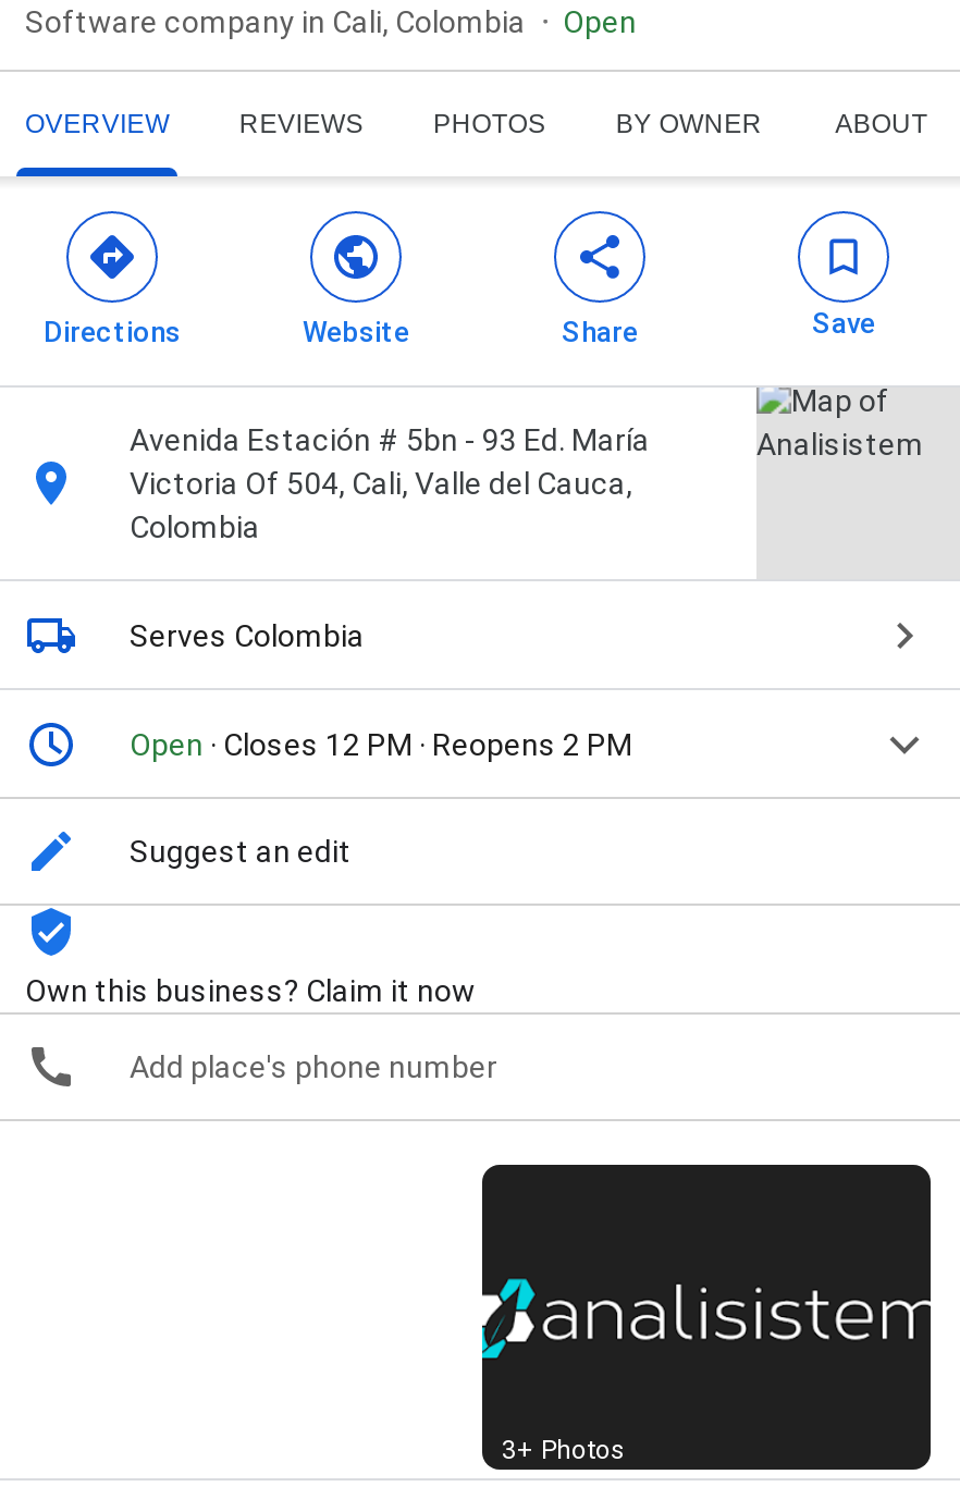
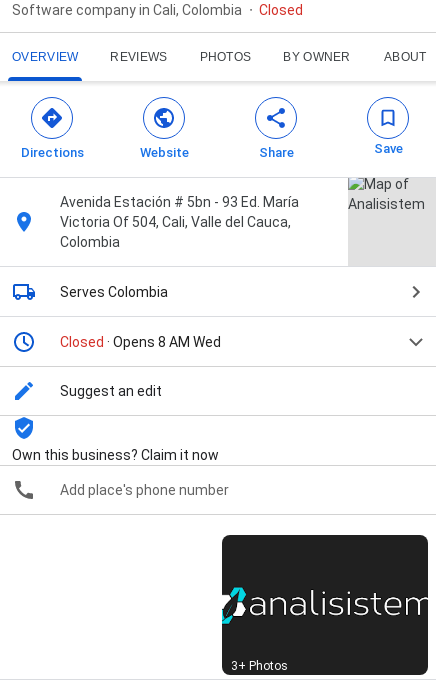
[563,5,637,40] Open -> [259,2,303,18] Closed
[130,728,632,762] Open · Closes 12 PM · Reopens 2 PM -> [60,334,221,350] Closed · Opens 8 AM Wed

